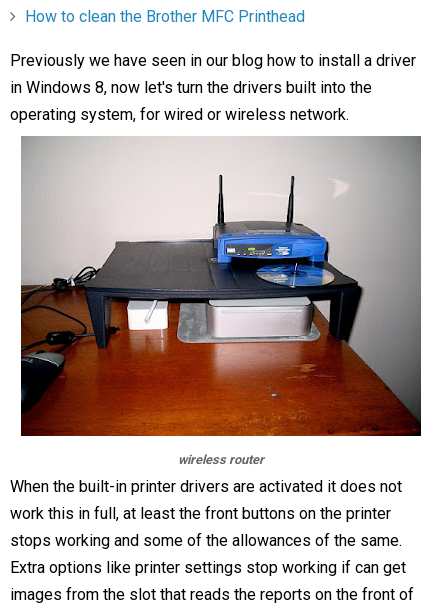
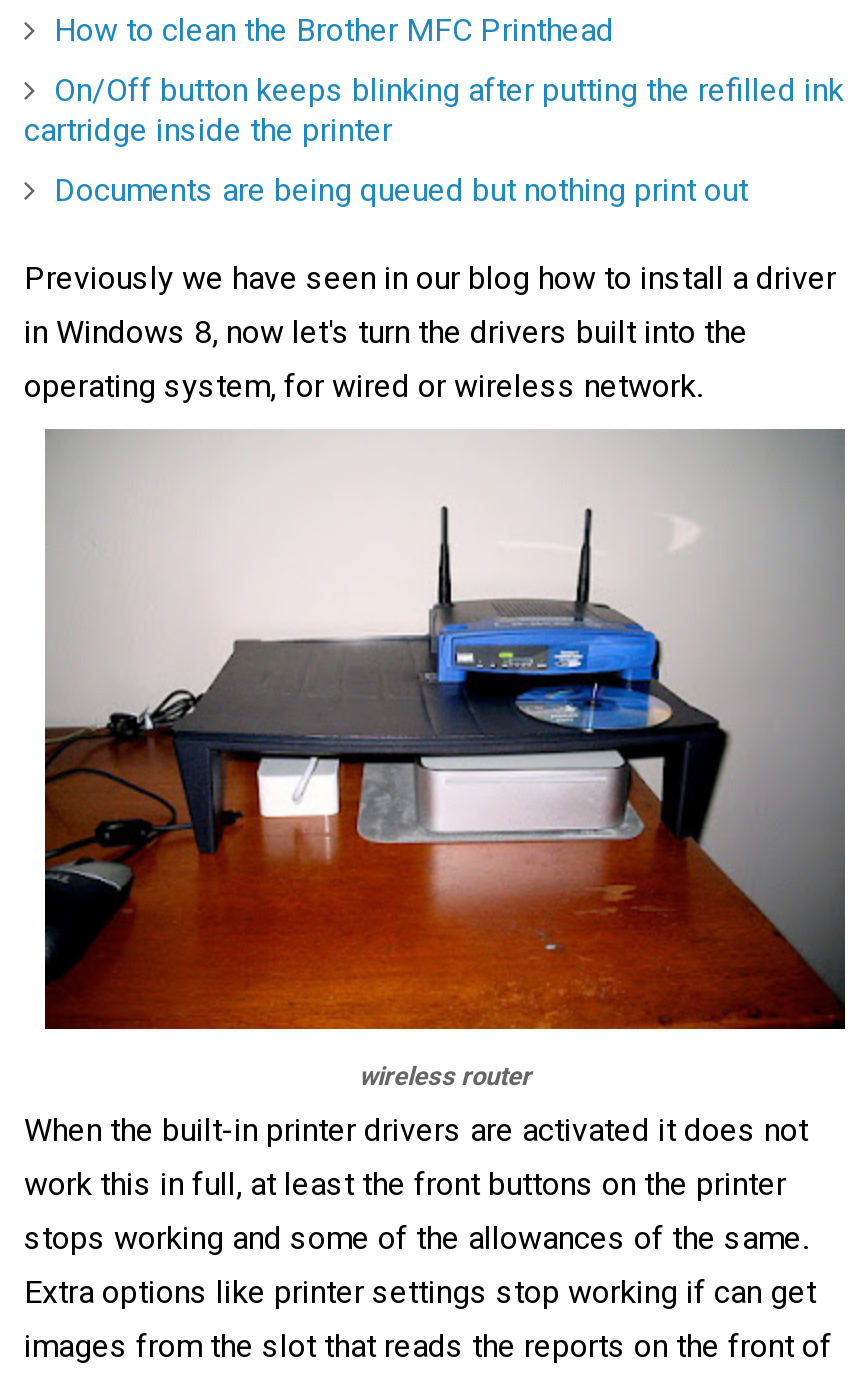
none -> [24,71,844,209] On/Off button keeps blinking after putting the refilled ink | cartridge inside the printer | Documents are being queued but nothing print out

